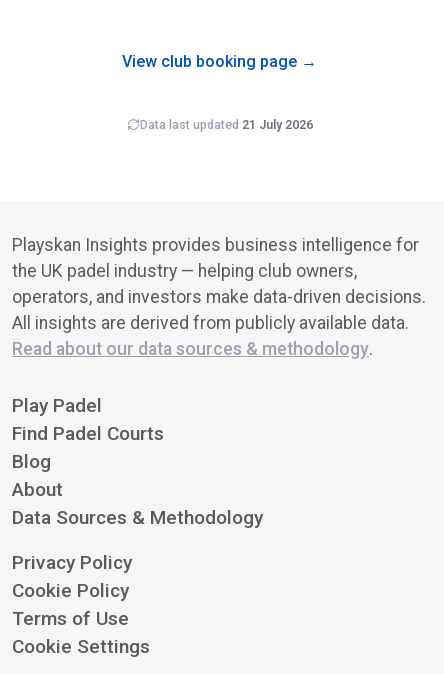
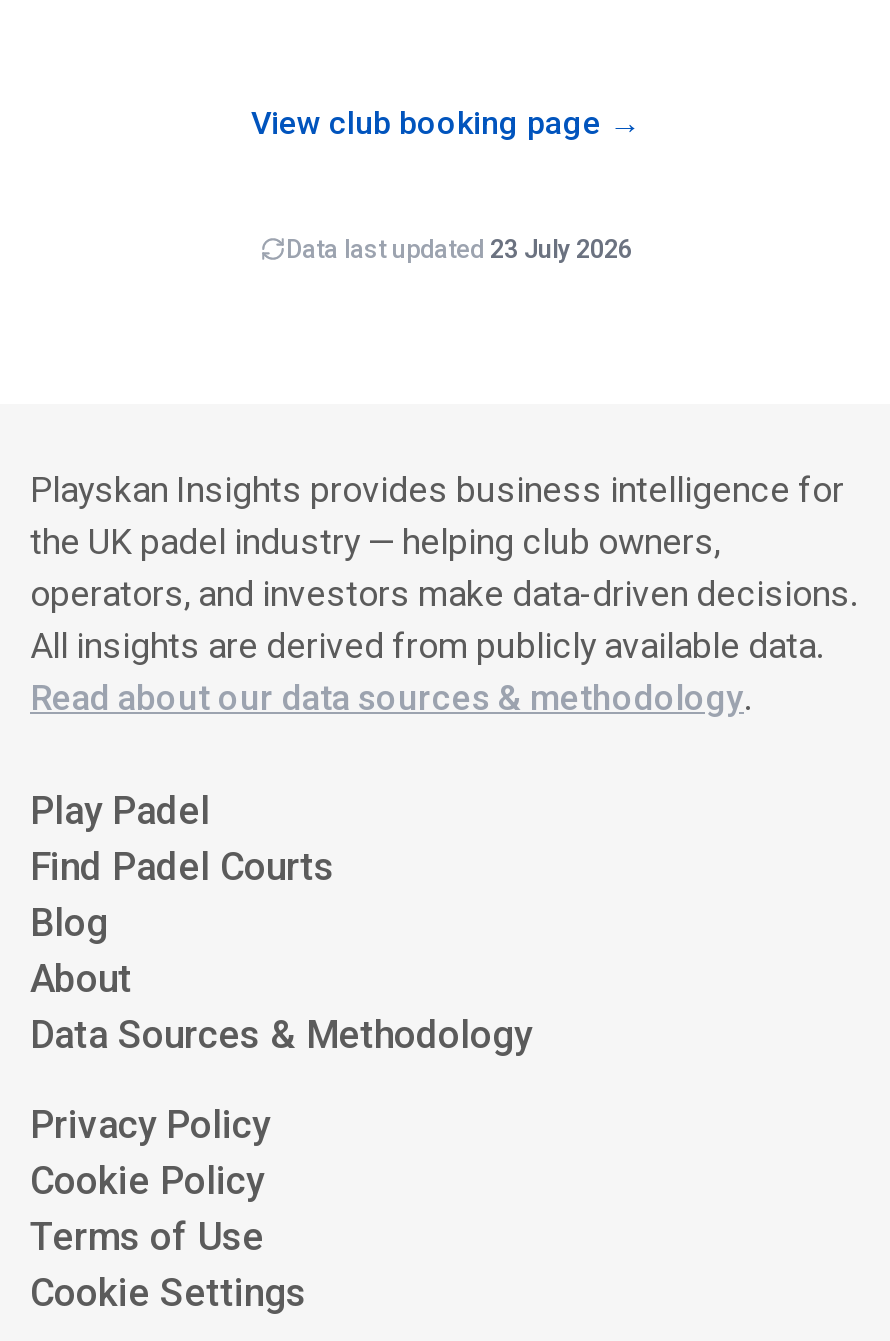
[140,117,313,132] Data last updated 21 July 2026 -> [286,233,632,263] Data last updated 23 July 2026

